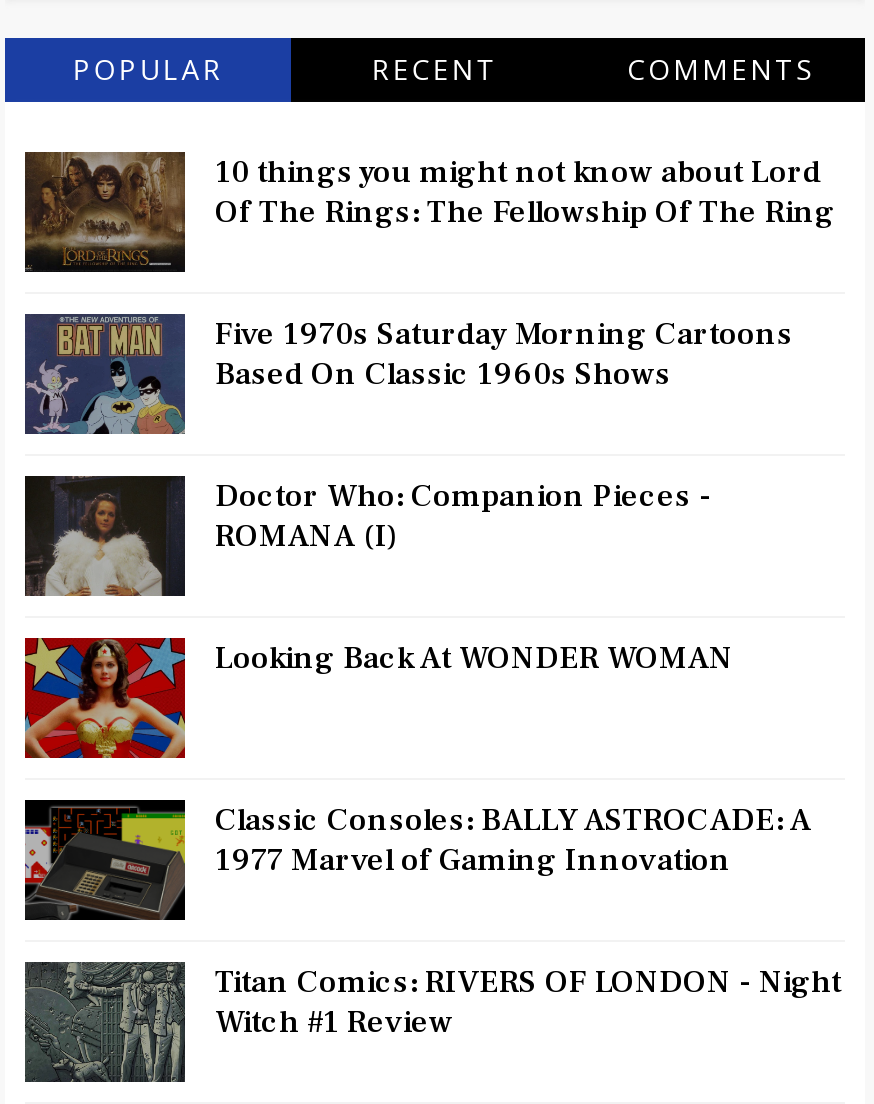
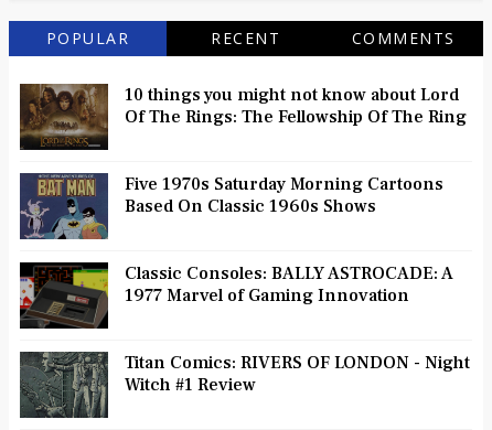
[25,476,733,678] [image] | Doctor Who: Companion Pieces - | ROMANA (I) | Looking Back At WONDER WOMAN -> none
[23,638,187,760] [image] -> none

